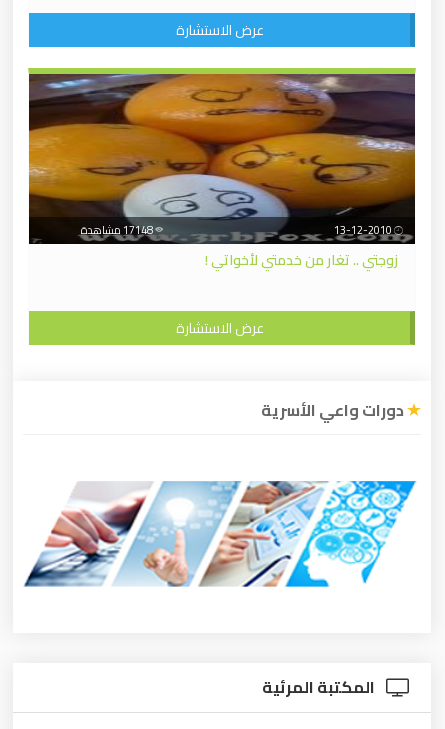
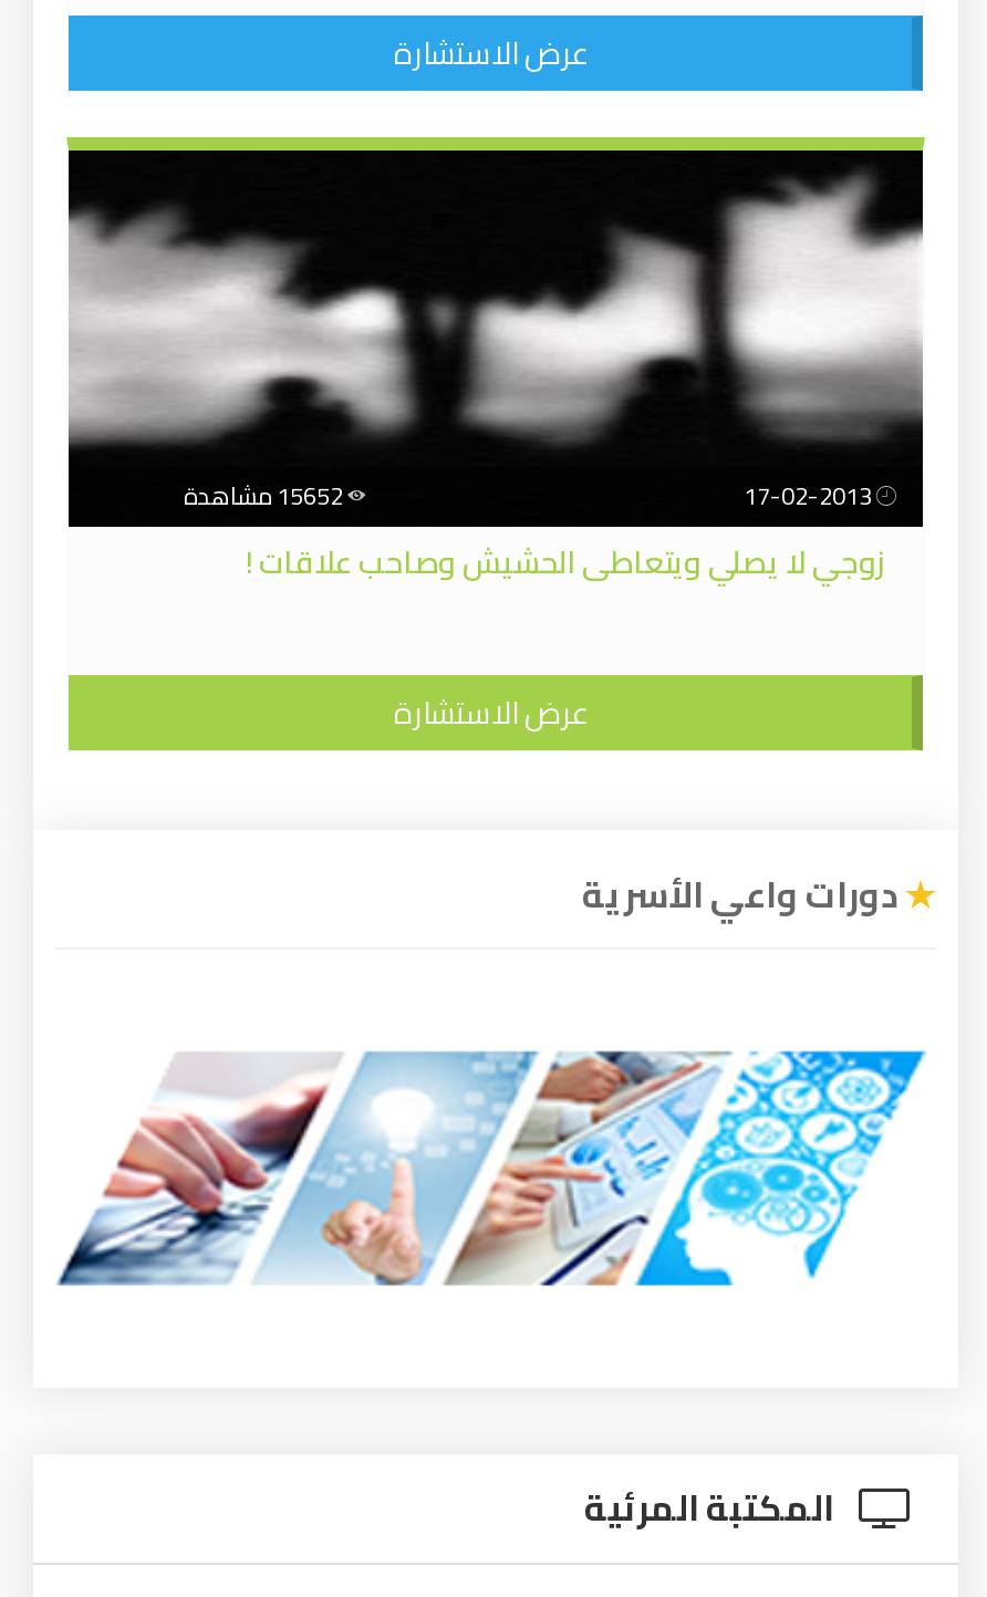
[28,73,416,273] [image] | زوجتي .. تغار من خدمتي لأخواتي ! -> [69,148,925,591] [image] | زوجي لا يصلي ويتعاطى الحشيش وصاحب علاقات !

